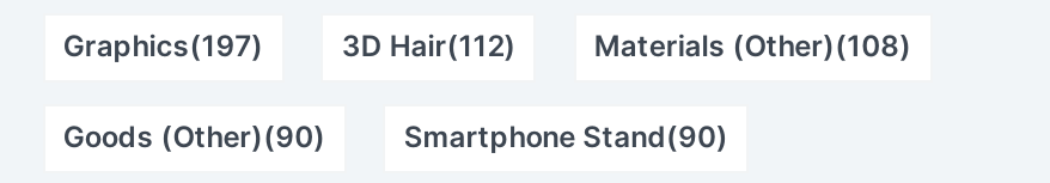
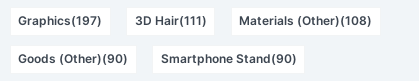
[342,28,516,64] 3D Hair(112) -> [135,13,207,28] 3D Hair(111)

